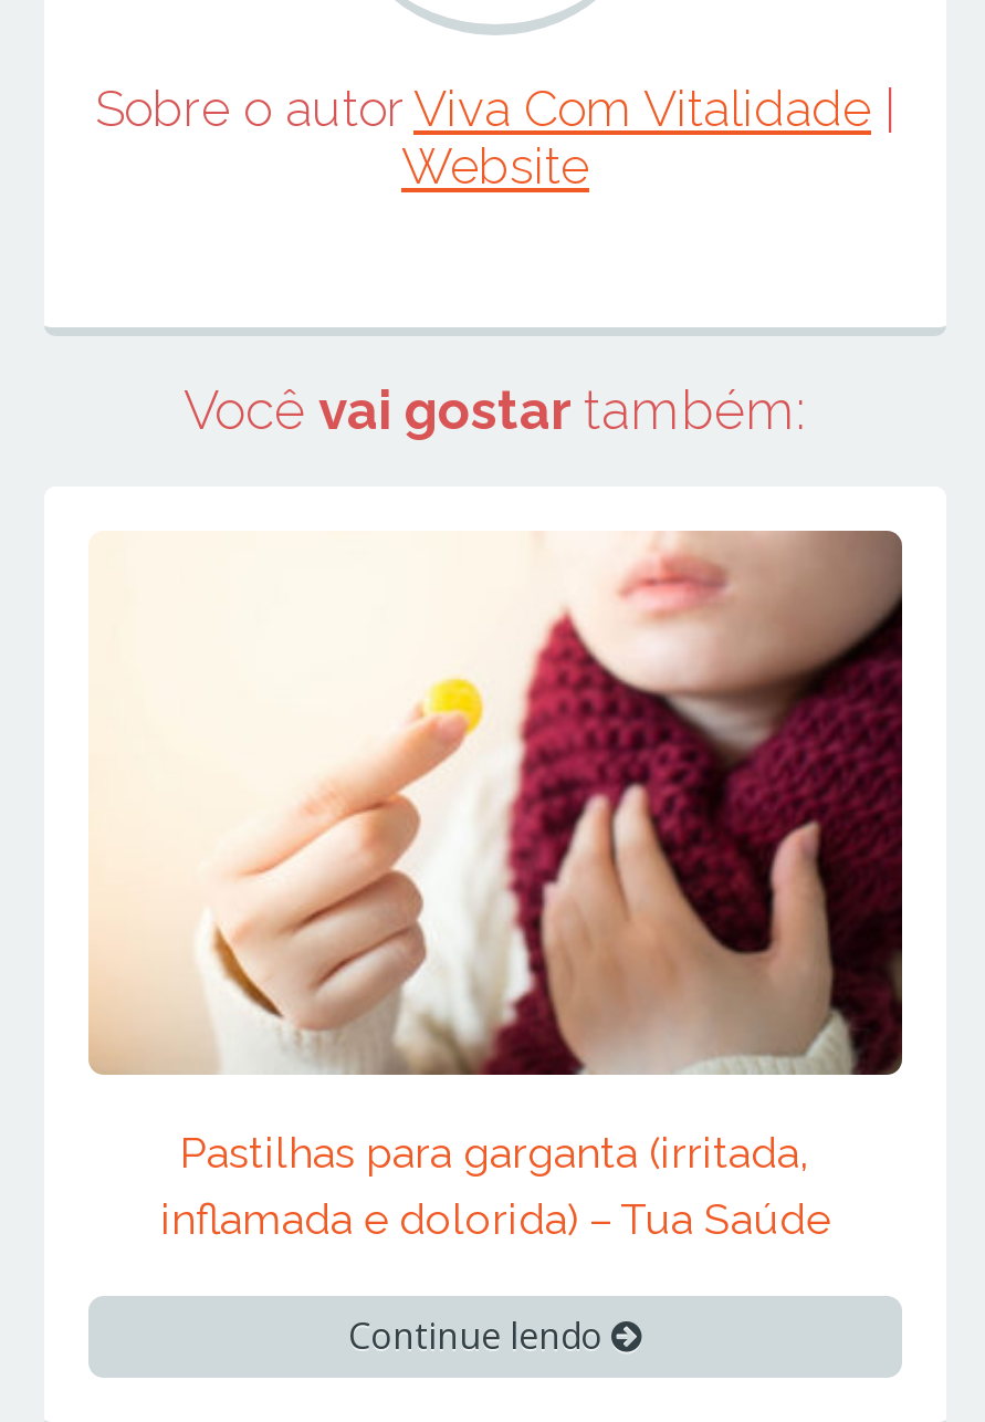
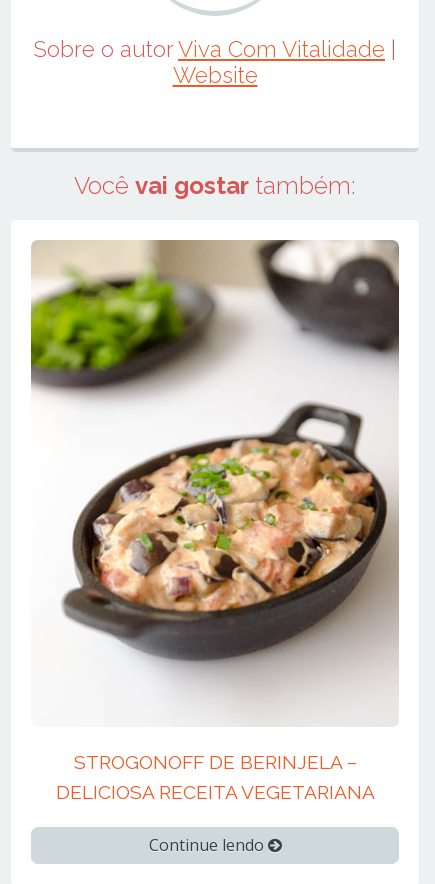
[88,531,904,1243] [image] | Pastilhas para garganta (irritada, | inflamada e dolorida) – Tua Saúde -> [30,239,400,803] [image] | STROGONOFF DE BERINJELA – | DELICIOSA RECEITA VEGETARIANA

